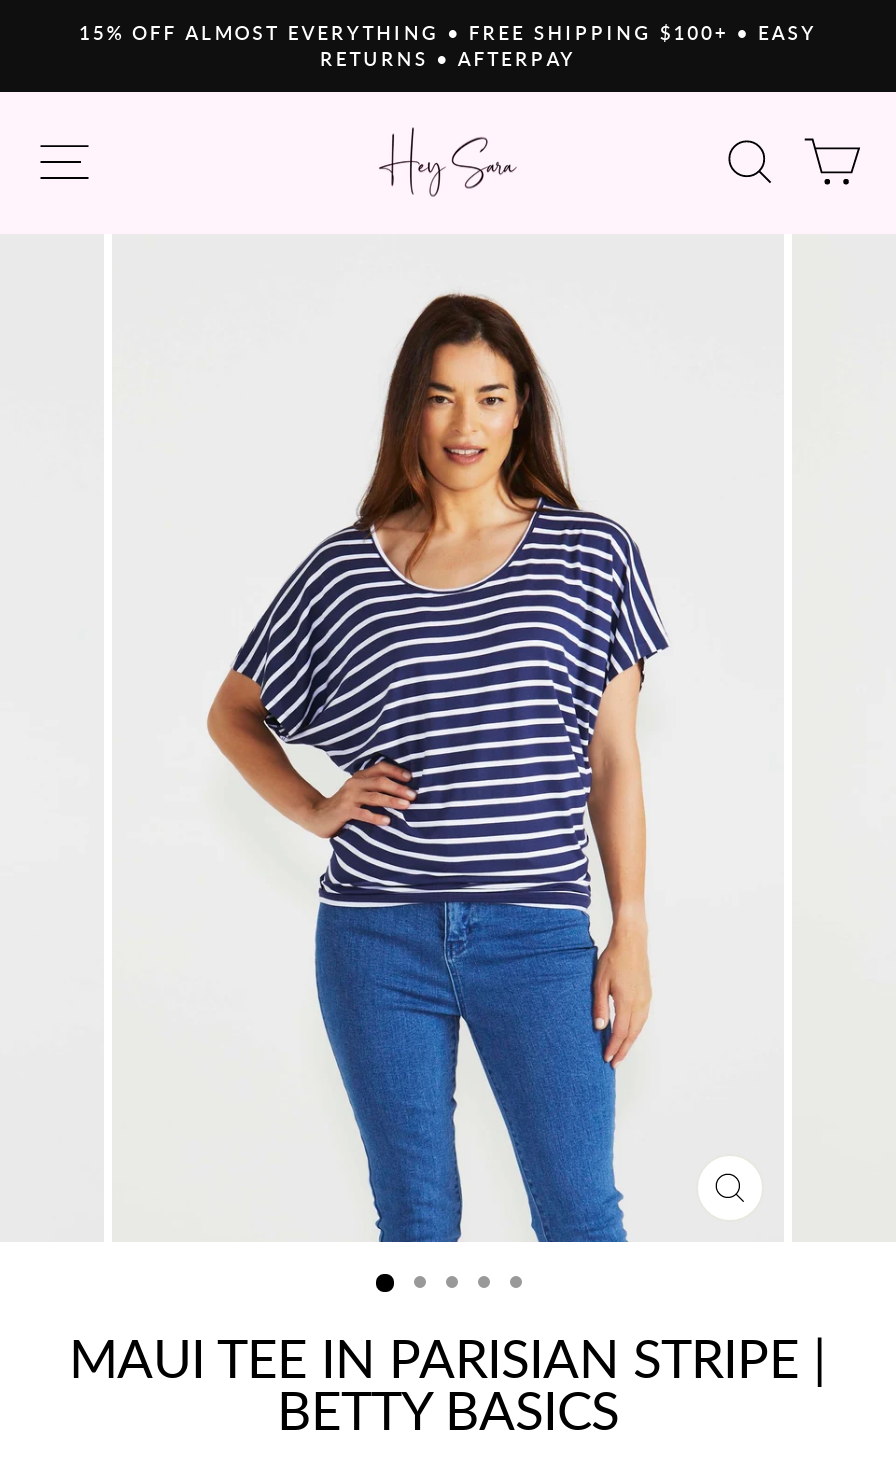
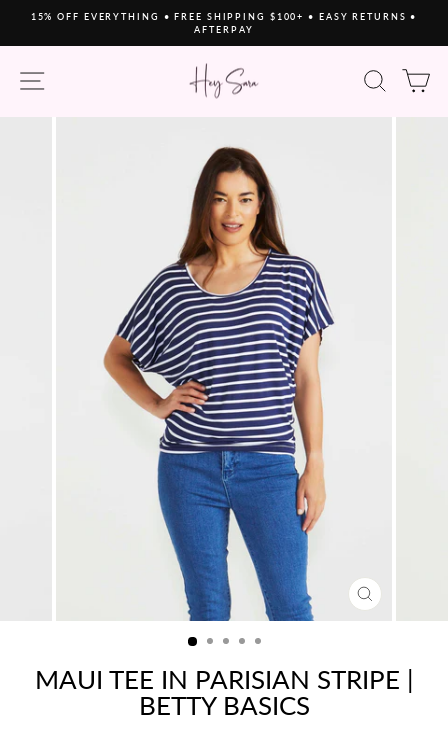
[79,22,817,70] 15% OFF ALMOST EVERYTHING • FREE SHIPPING $100+ • EASY | RETURNS • AFTERPAY -> [31,11,417,35] 15% OFF EVERYTHING • FREE SHIPPING $100+ • EASY RETURNS • | AFTERPAY

